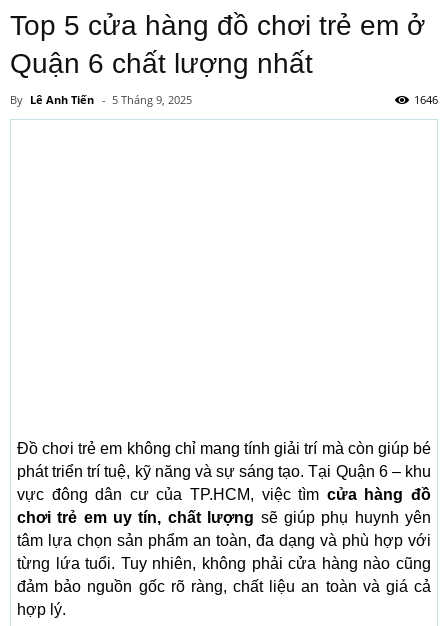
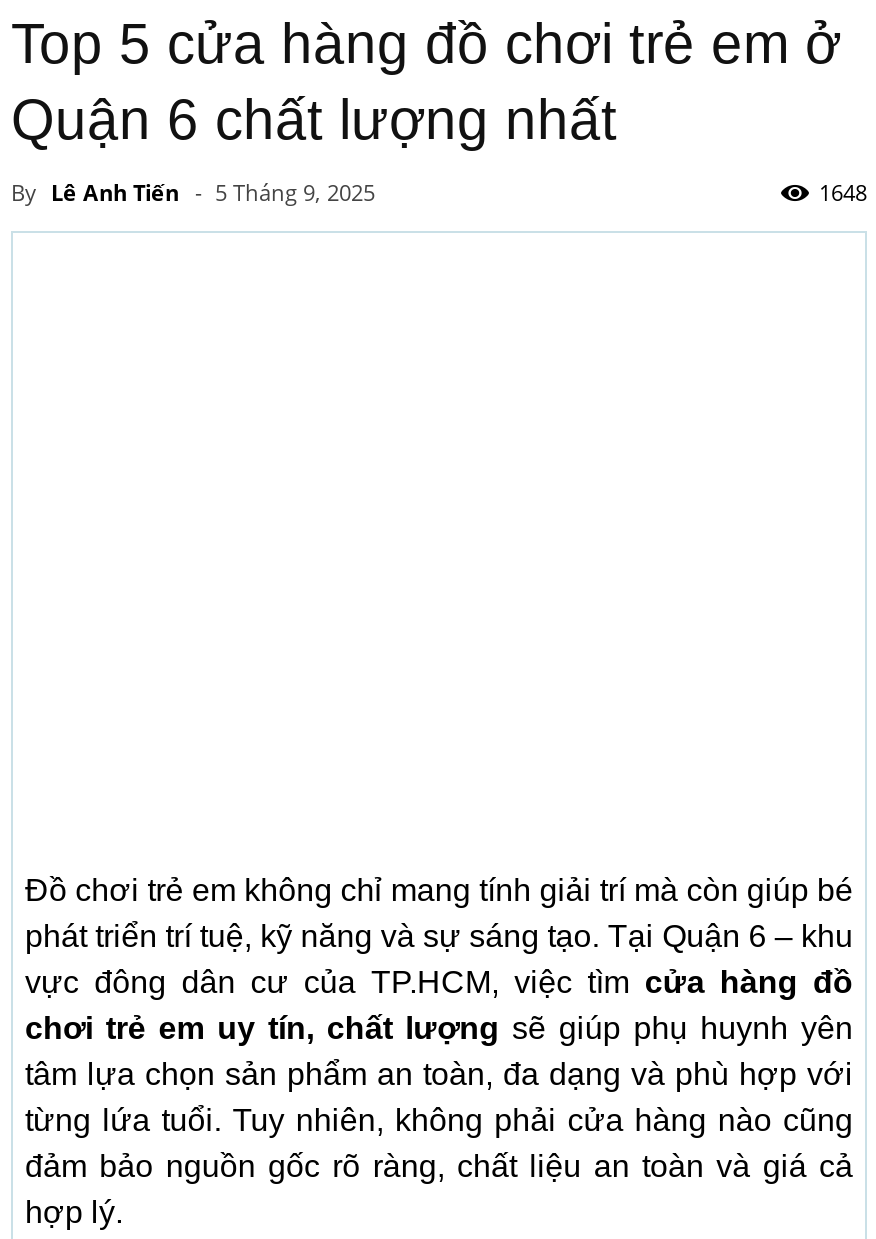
[414,92,438,107] 1646 -> [819,177,867,207] 1648

